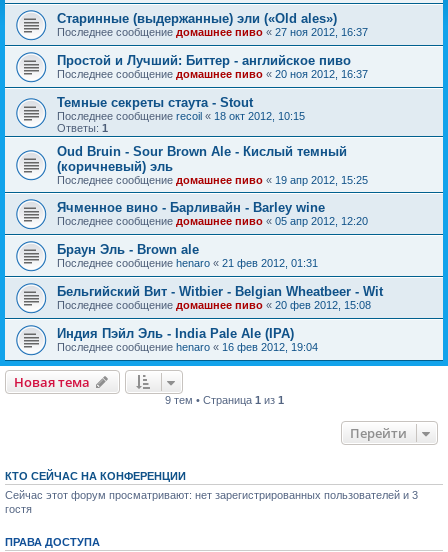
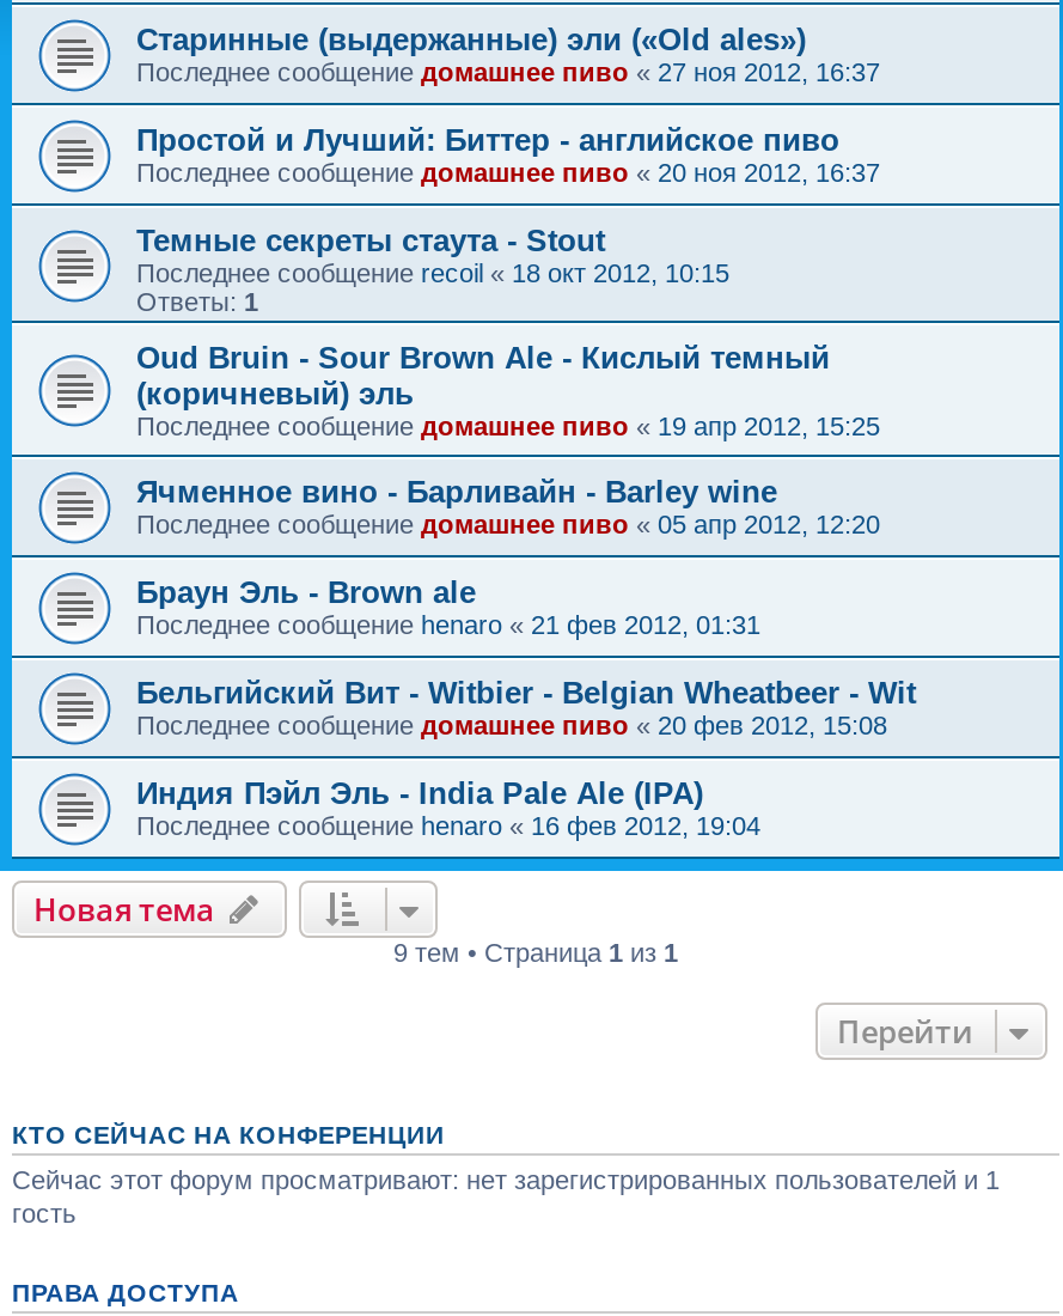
[5,489,418,515] Сейчас этот форум просматривают: нет зарегистрированных пользователей и 3 | гостя -> [12,1165,1000,1227] Сейчас этот форум просматривают: нет зарегистрированных пользователей и 1 | гость

